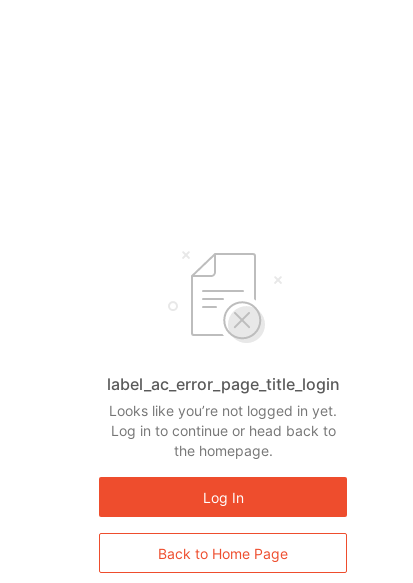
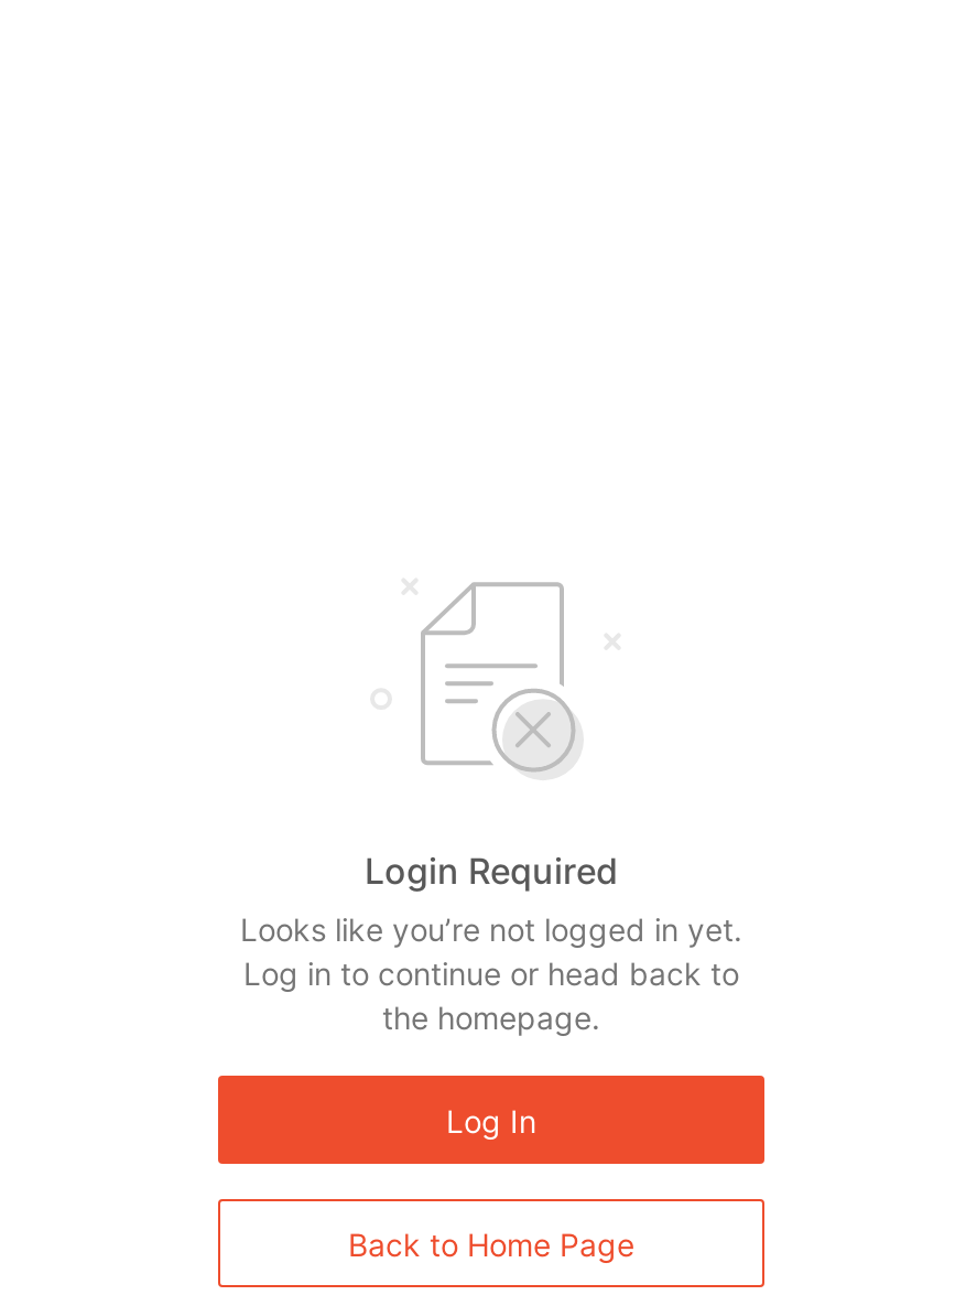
[106,374,339,394] label_ac_error_page_title_login -> [365,849,618,893] Login Required

